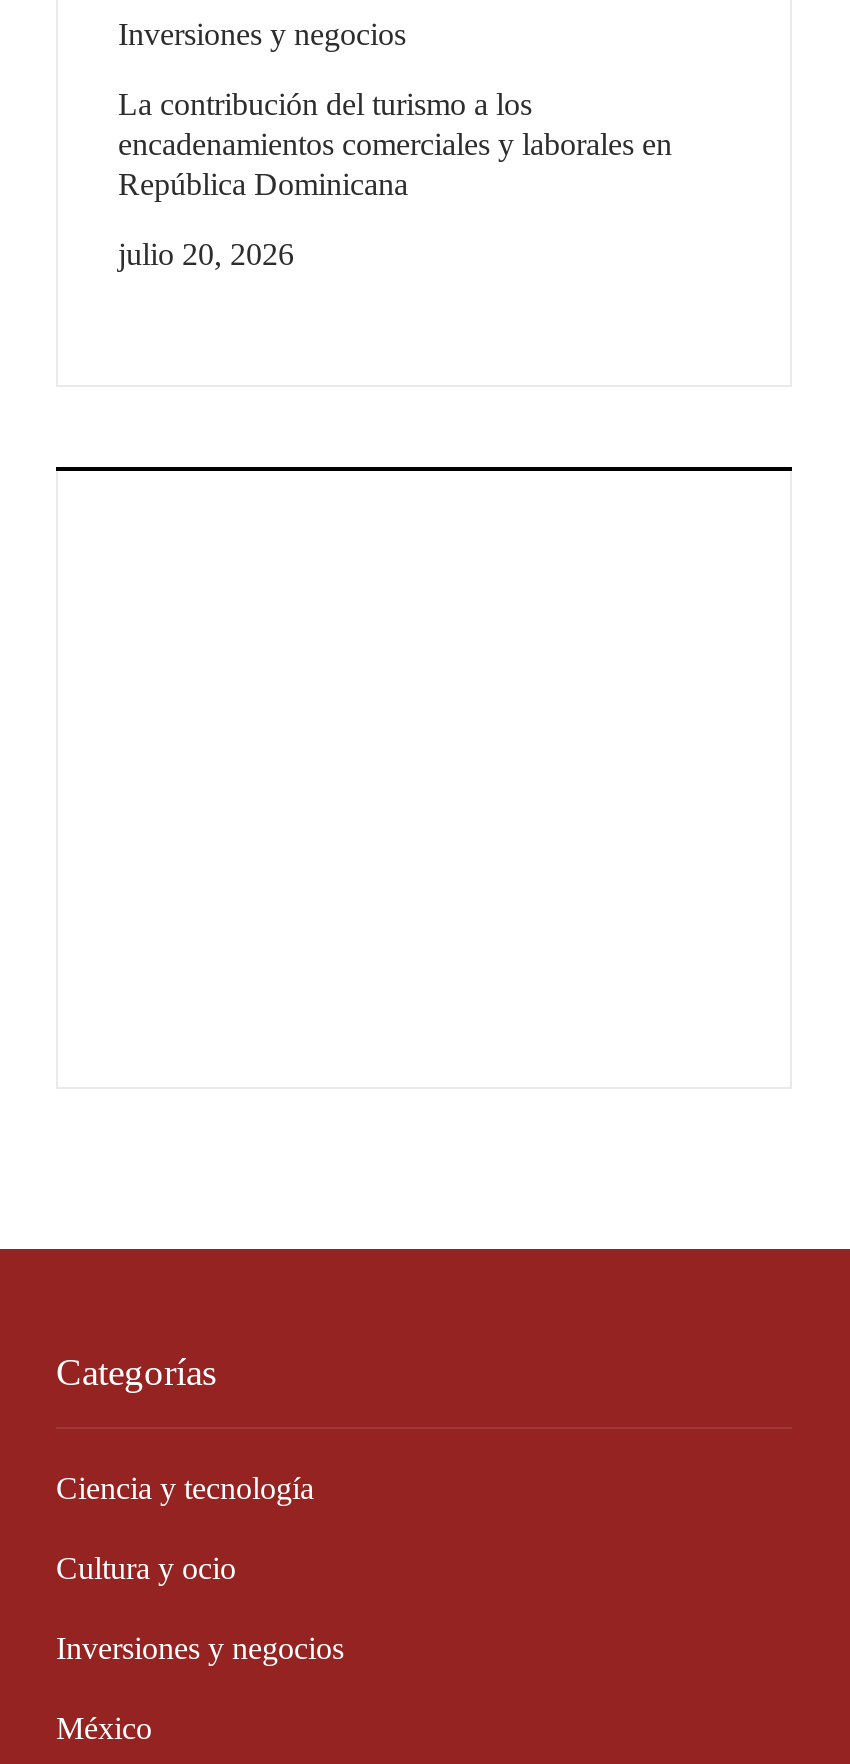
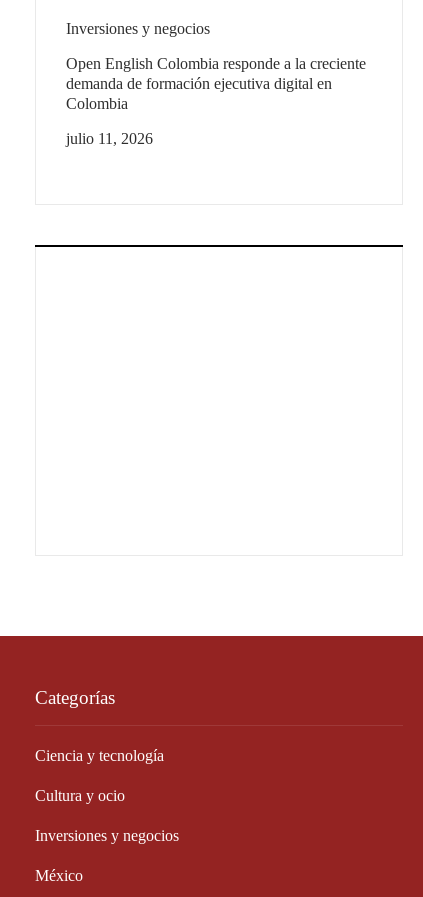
[118,87,672,201] La contribución del turismo a los | encadenamientos comerciales y laborales en | República Dominicana -> [66,55,366,112] Open English Colombia responde a la creciente | demanda de formación ejecutiva digital en | Colombia
[118,237,294,271] julio 20, 2026 -> [66,130,153,147] julio 11, 2026

